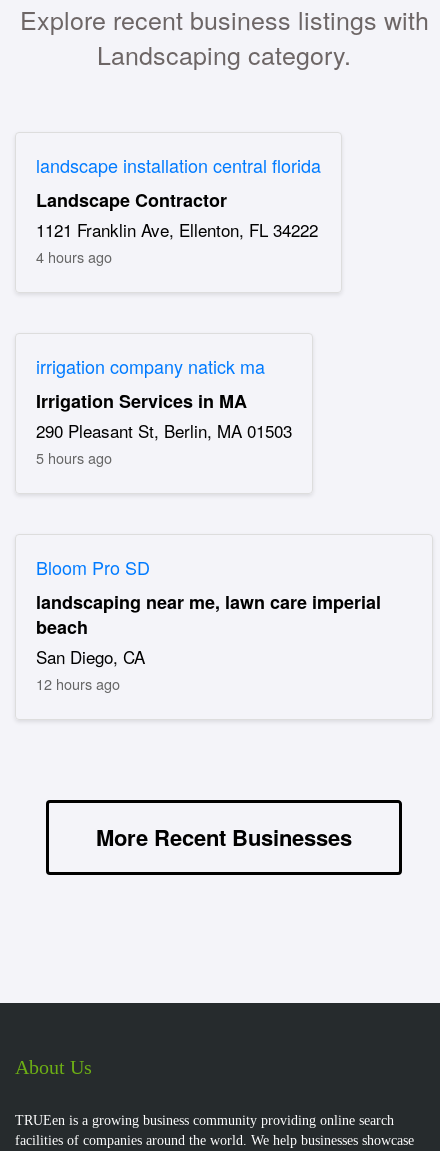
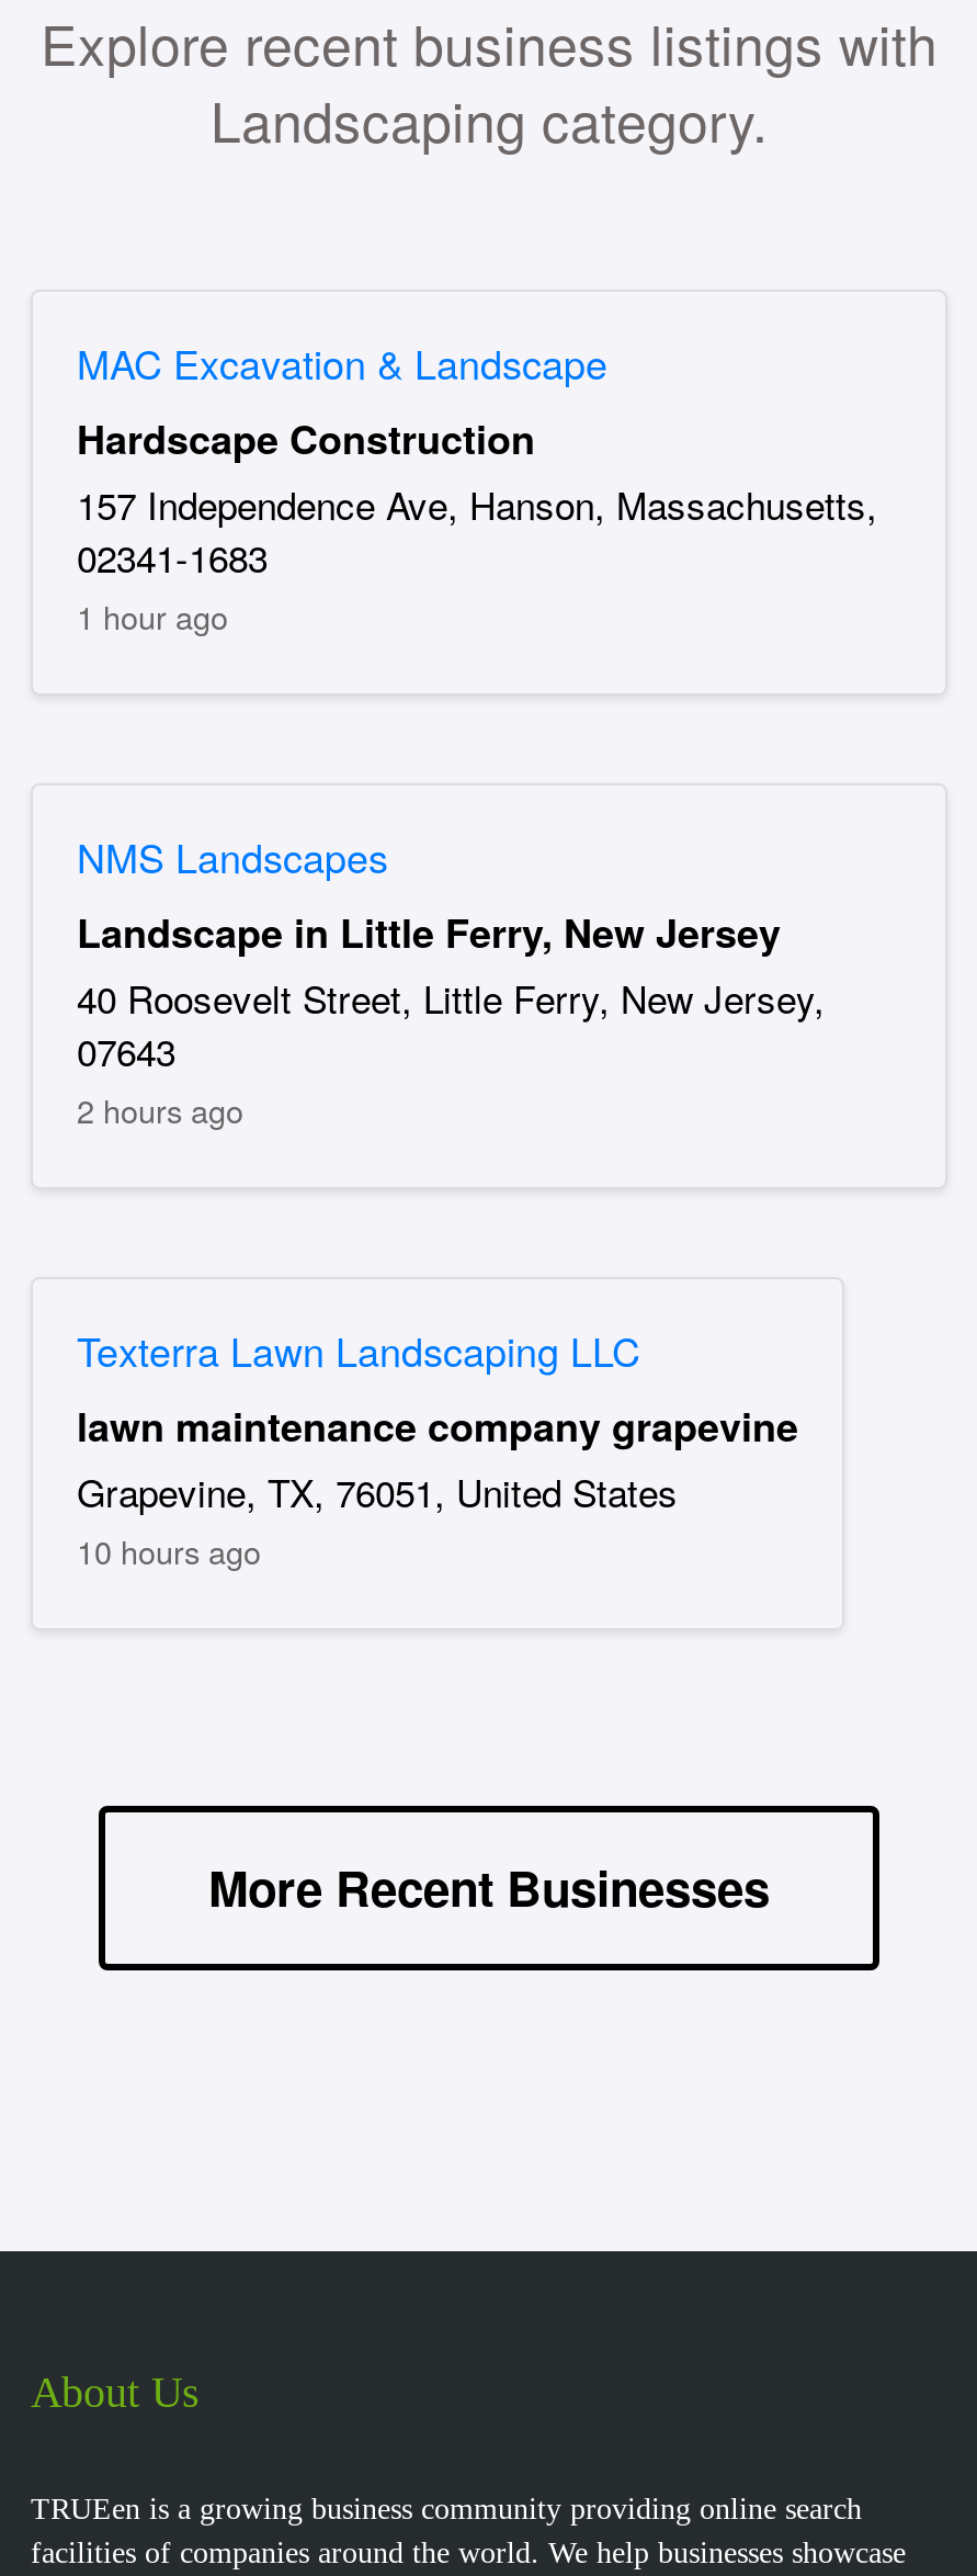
[36,151,321,266] landscape installation central florida | Landscape Contractor | 1121 Franklin Ave, Ellenton, FL 34222 | 4 hours ago -> [77,332,877,637] MAC Excavation & Landscape | Hardscape Construction | 157 Independence Ave, Hanson, Massachusetts, | 02341-1683 | 1 hour ago
[36,352,292,467] irrigation company natick ma | Irrigation Services in MA | 290 Pleasant St, Berlin, MA 01503 | 5 hours ago -> [77,826,825,1131] NMS Landscapes | Landscape in Little Ferry, New Jersey | 40 Roosevelt Street, Little Ferry, New Jersey, | 07643 | 2 hours ago
[36,553,381,693] Bloom Pro SD | landscaping near me, lawn care imperial | beach | San Diego, CA | 12 hours ago -> [77,1320,798,1572] Texterra Lawn Landscaping LLC | lawn maintenance company grapevine | Grapevine, TX, 76051, United States | 10 hours ago

